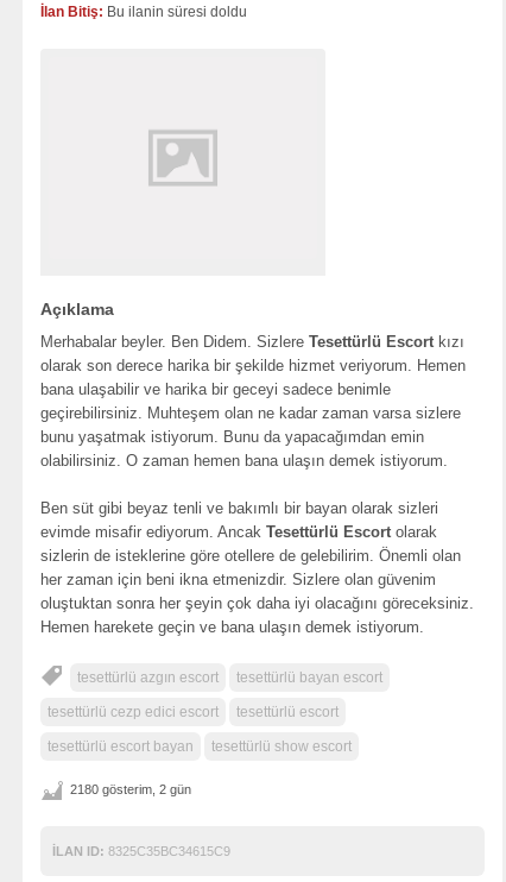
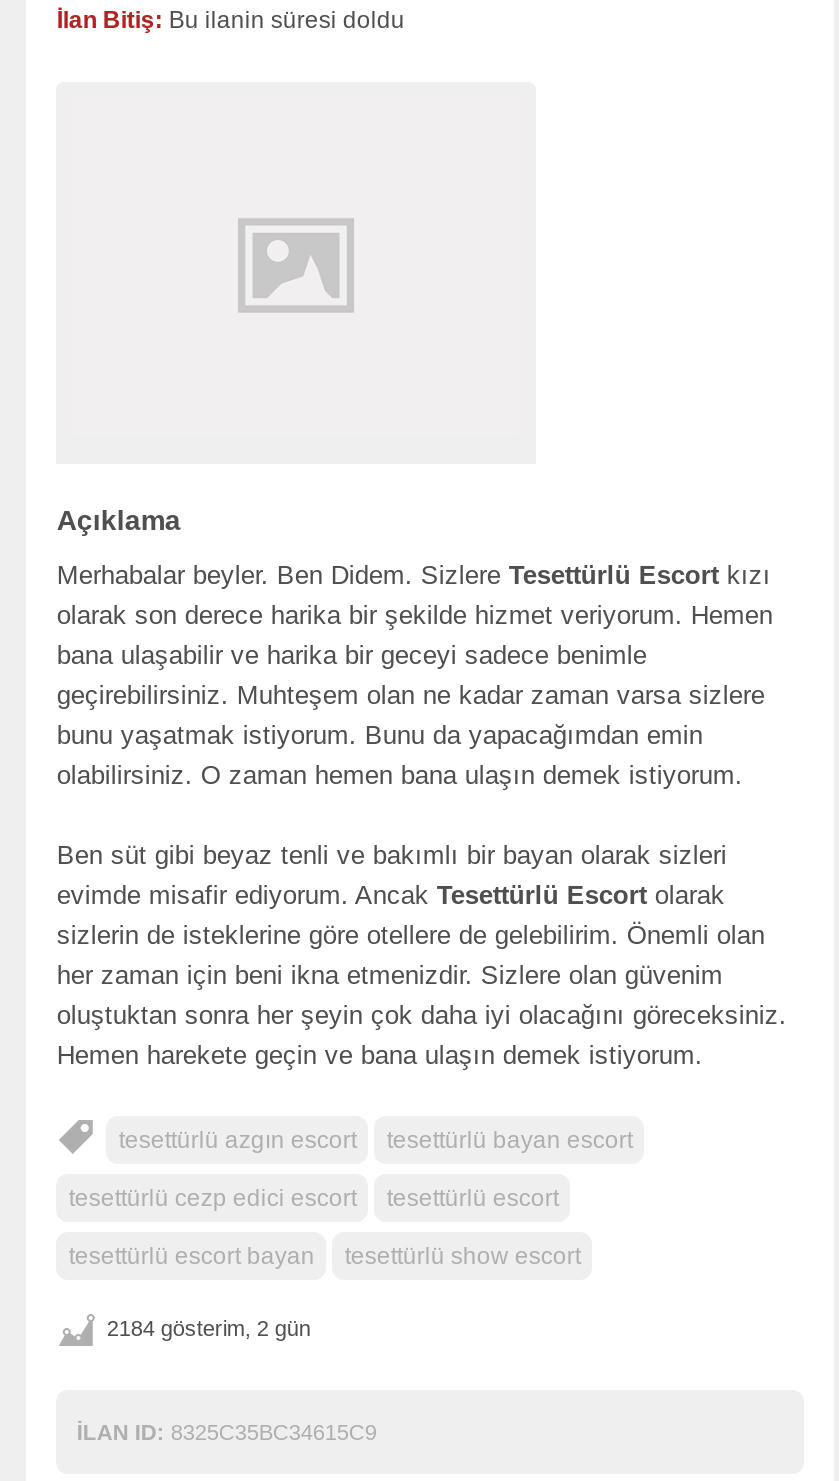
[71,782,192,796] 2180 gösterim, 2 gün -> [107,1315,311,1339] 2184 gösterim, 2 gün

